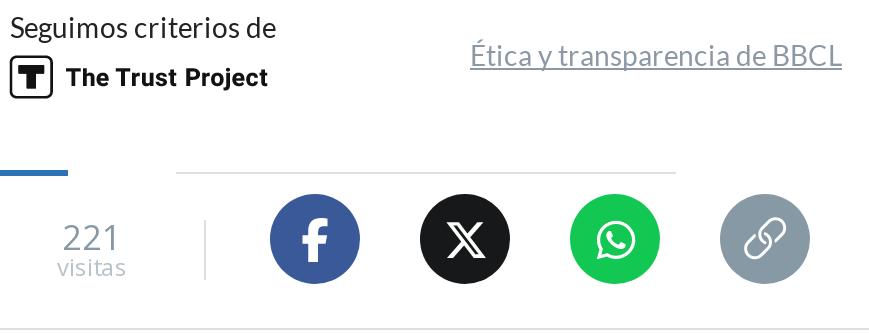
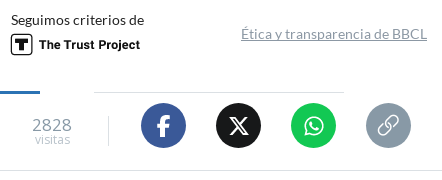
[62,214,122,260] 221 -> [32,113,72,136] 2828

